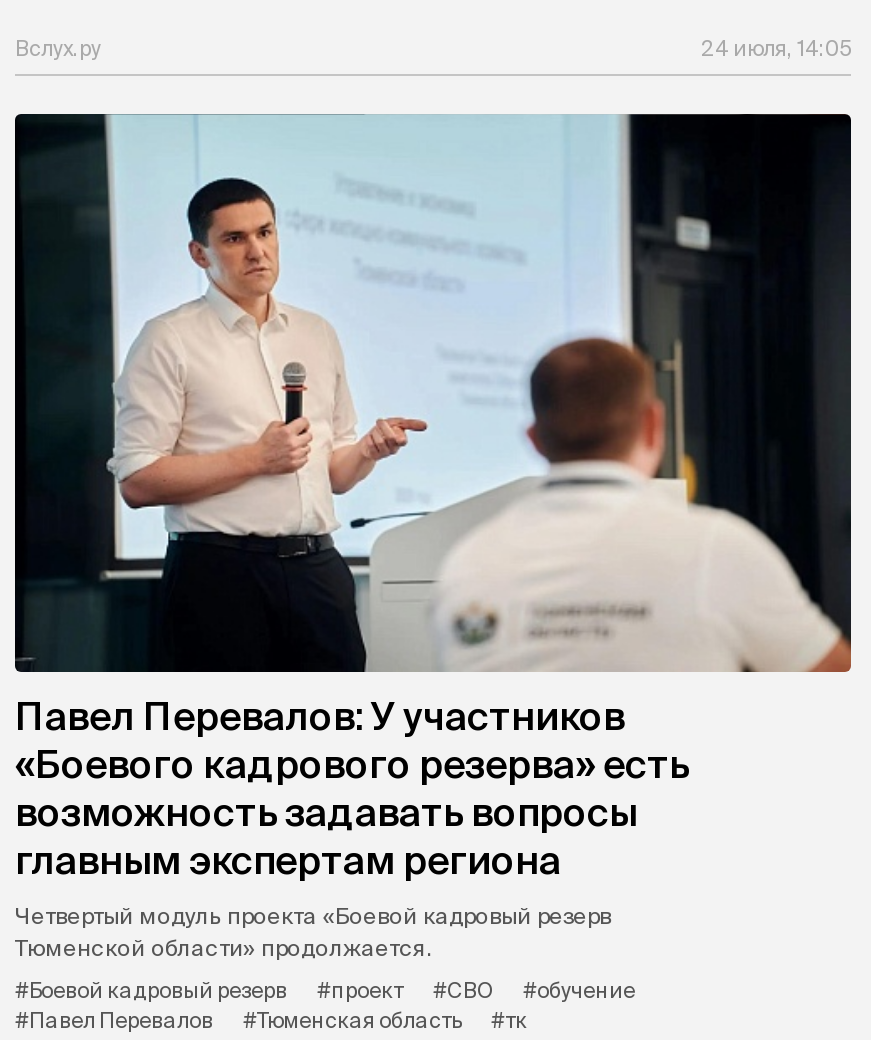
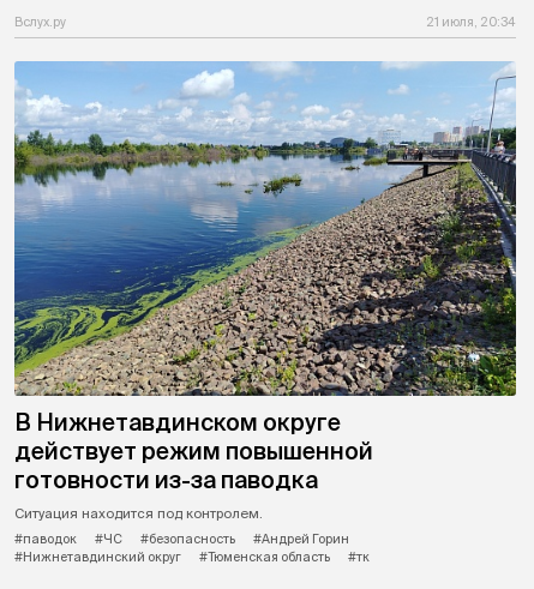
[701,36,851,60] 24 июля, 14:05 -> [426,14,516,29] 21 июля, 20:34
[13,112,853,882] [image] | Павел Перевалов: У участников | «Боевого кадрового резерва» есть | возможность задавать вопросы | главным экспертам региона -> [13,61,517,493] [image] | В Нижнетавдинском округе | действует режим повышенной | готовности из-за паводка
[15,904,611,960] Четвертый модуль проекта «Боевой кадровый резерв | Тюменской области» продолжается. -> [14,506,263,520] Ситуация находится под контролем.
[15,978,635,1032] #Боевой кадровый резерв | #проект | #СВО | #обучение | #Павел Перевалов -> [14,531,349,564] #паводок | #ЧС | #безопасность | #Андрей Горин | #Нижнетавдинский округ

